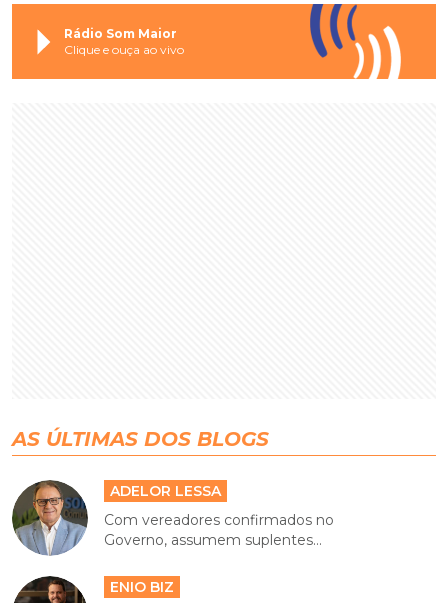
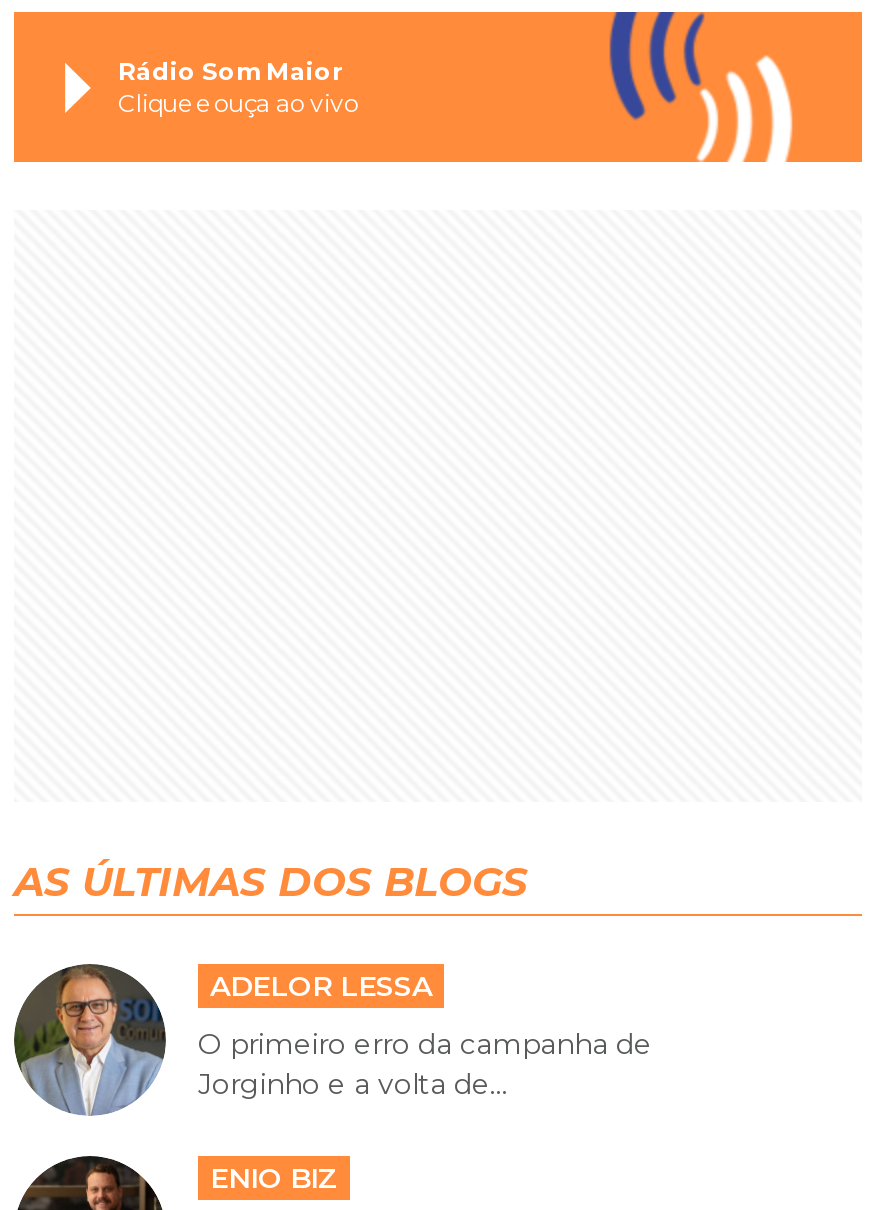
[104,511,334,549] Com vereadores confirmados no | Governo, assumem suplentes... -> [198,1027,652,1103] O primeiro erro da campanha de | Jorginho e a volta de...

